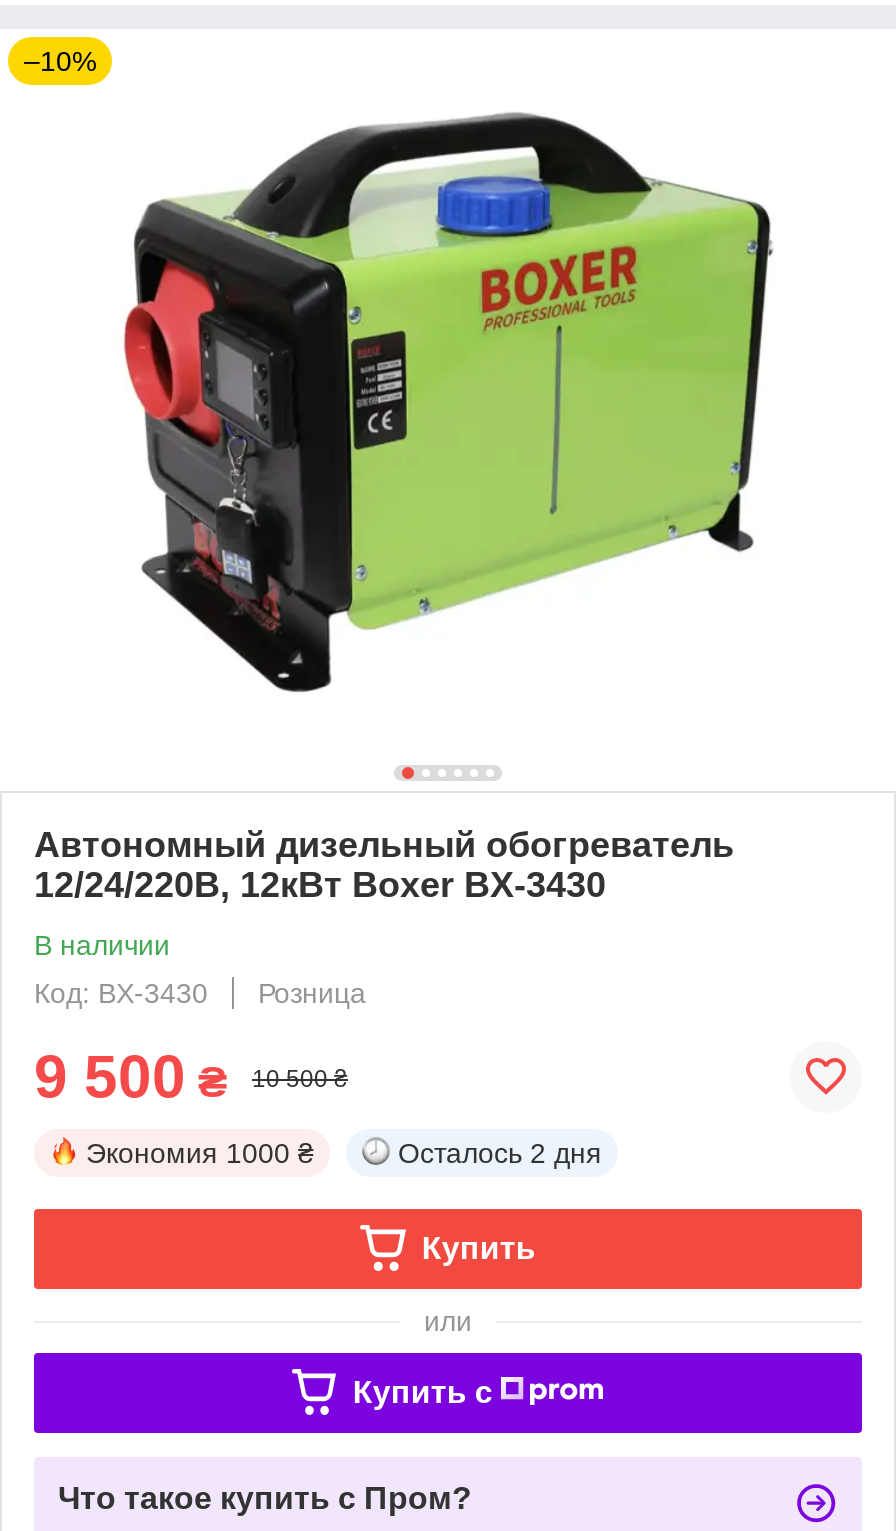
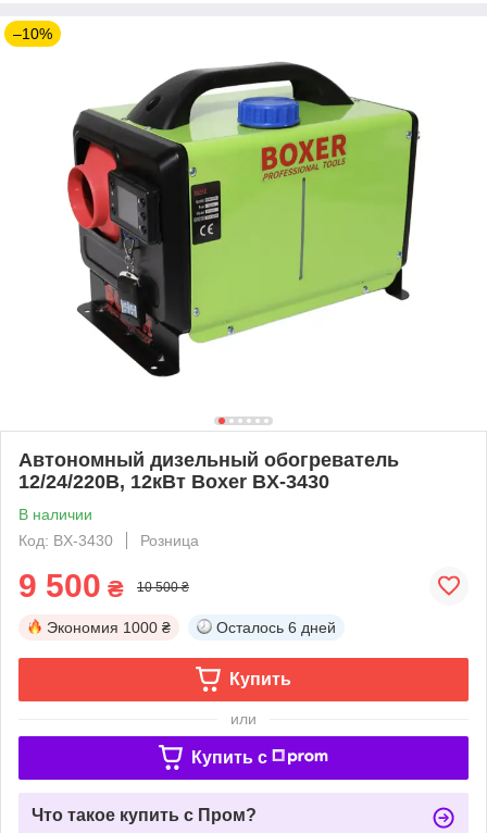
[398,1137,602,1169] Осталось 2 дня -> [216,619,336,636] Осталось 6 дней

